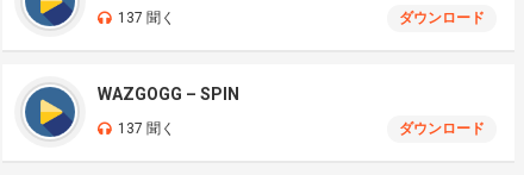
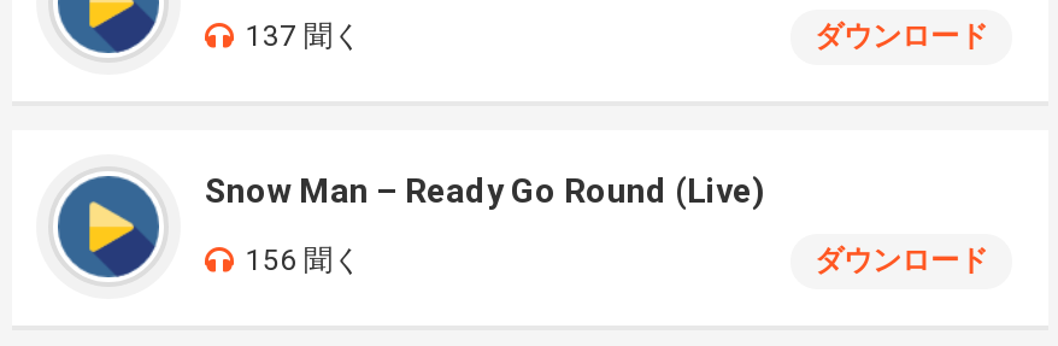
[98,85,239,104] WAZGOGG – SPIN -> [205,171,764,210] Snow Man – Ready Go Round (Live)
[118,120,175,137] 137 聞く -> [246,244,362,277] 156 聞く

